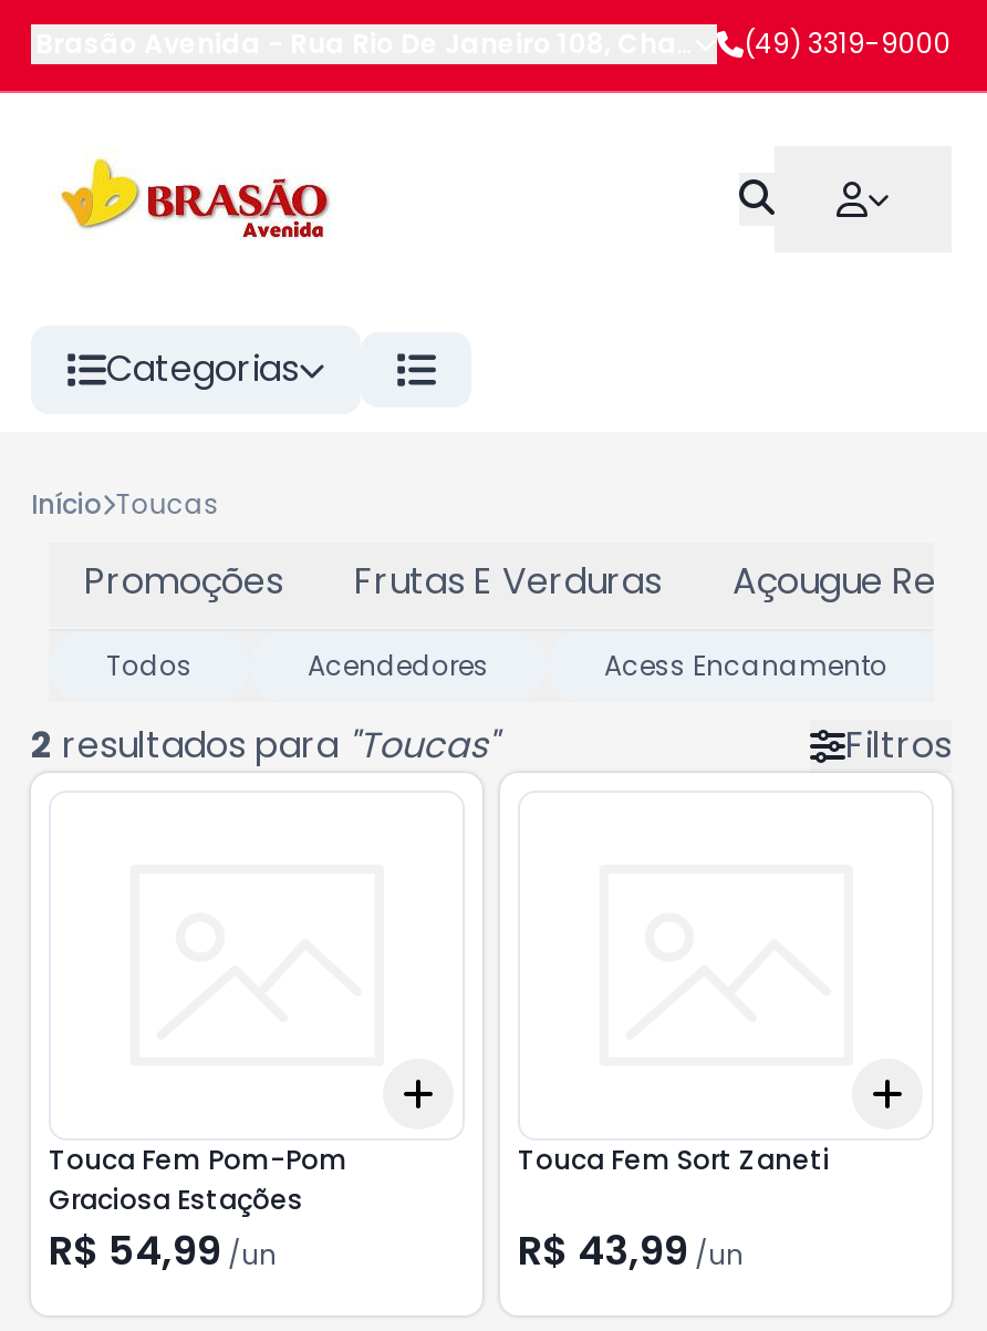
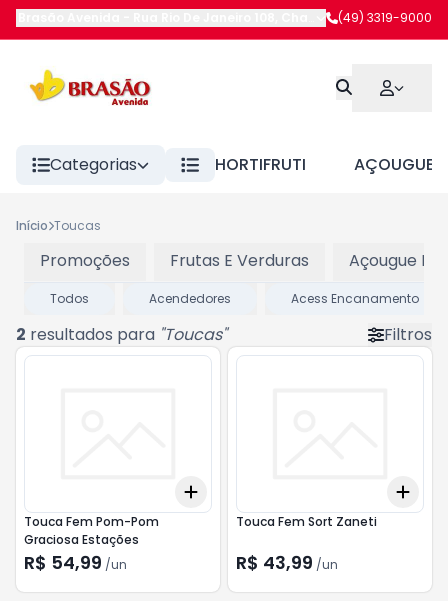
none -> [215,153,434,176] HORTIFRUTI | AÇOUGUE

